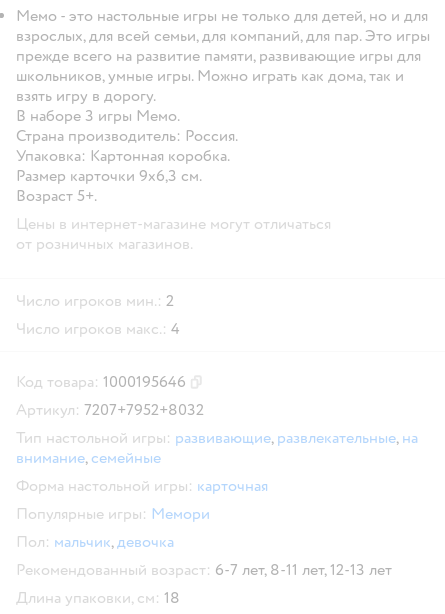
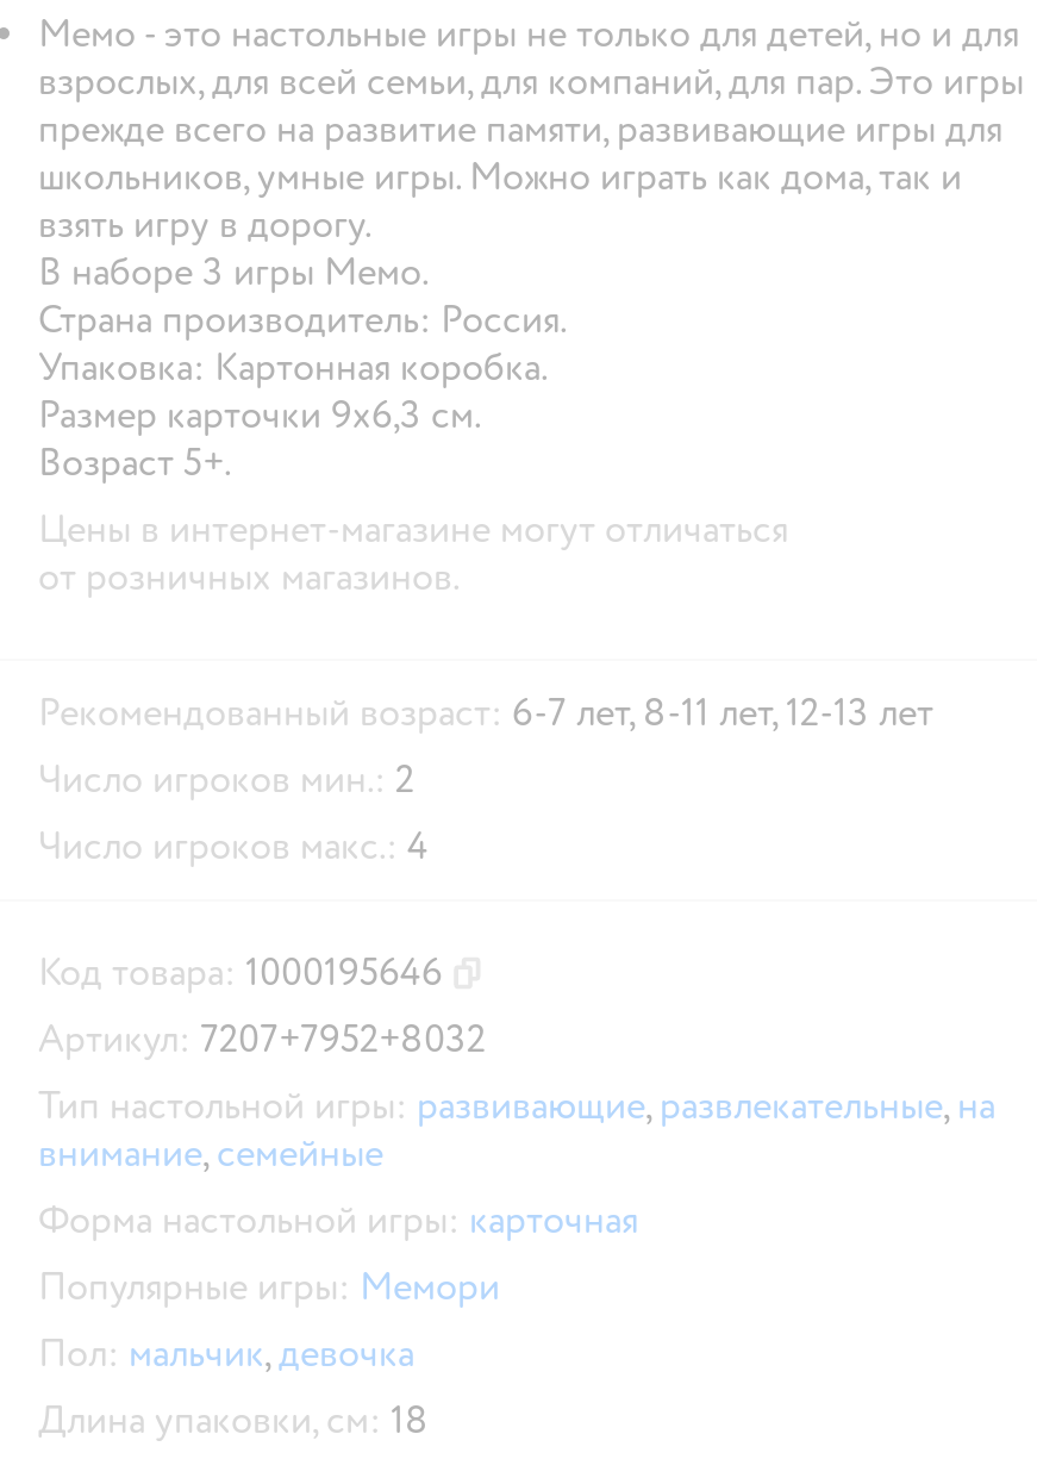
moved [16,291,418,552] -> [38,756,995,1378]: Число игроков мин.: 2 | Число игроков макс.: 4 | Артикул: 7207+7952+8032 | Тип настольной игры: развивающие, развлекательные, на | внимание, семейные | Форма настольной игры: карточная | Популярные игры: Мемори | Пол: мальчик, девочка
moved [16,560,392,580] -> [38,689,933,737]: Рекомендованный возраст: 6-7 лет, 8-11 лет, 12-13 лет

